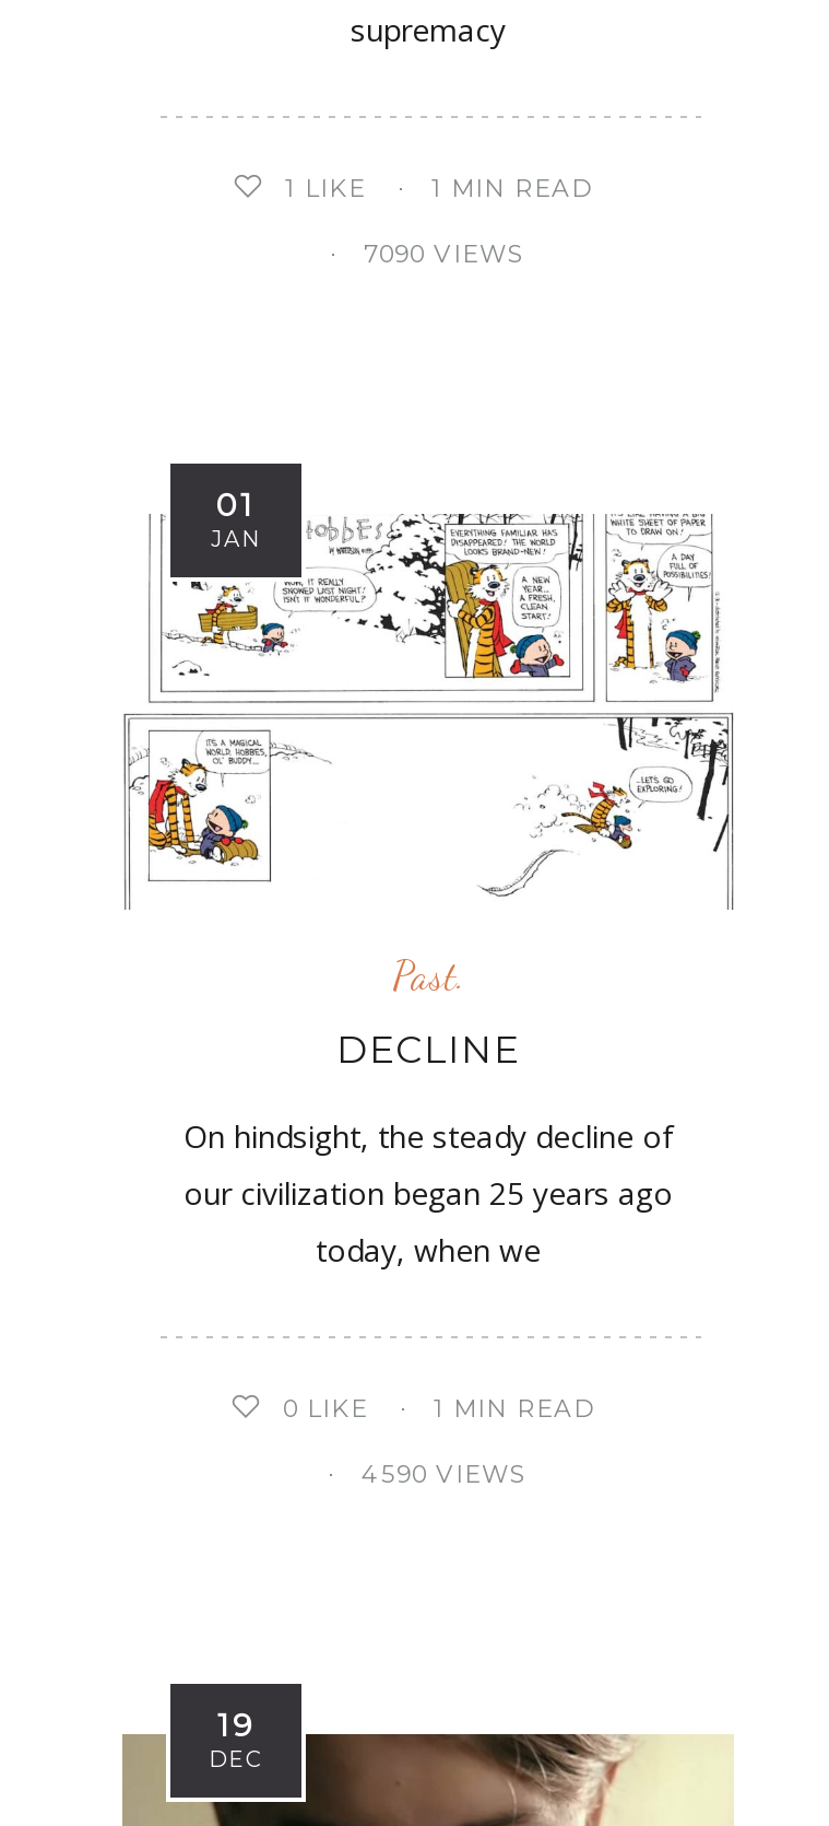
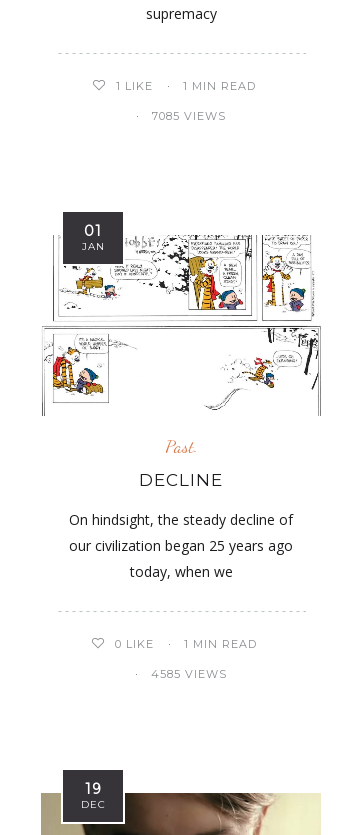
[364,239,525,269] 7090 VIEWS -> [151,109,225,123] 7085 VIEWS
[362,1459,528,1490] 4590 VIEWS -> [150,667,226,681] 4585 VIEWS

